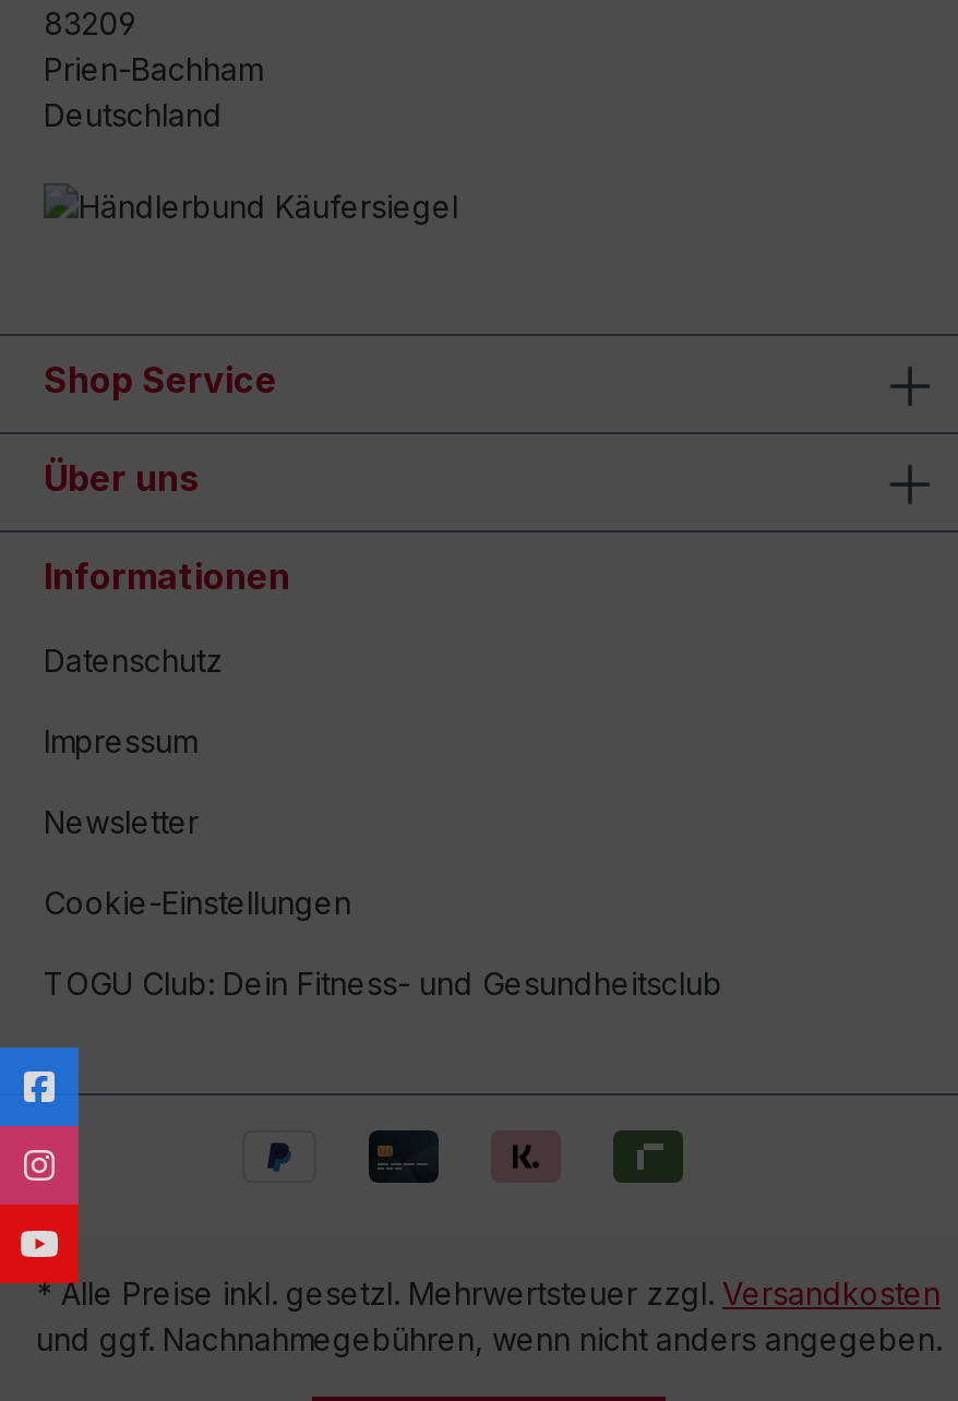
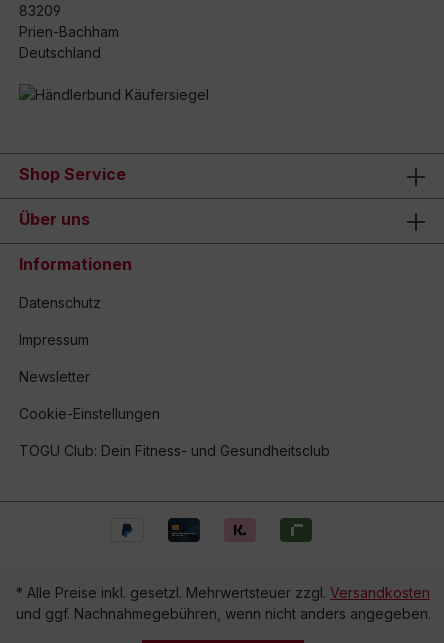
[7,1045,81,1285] [image] -> none

